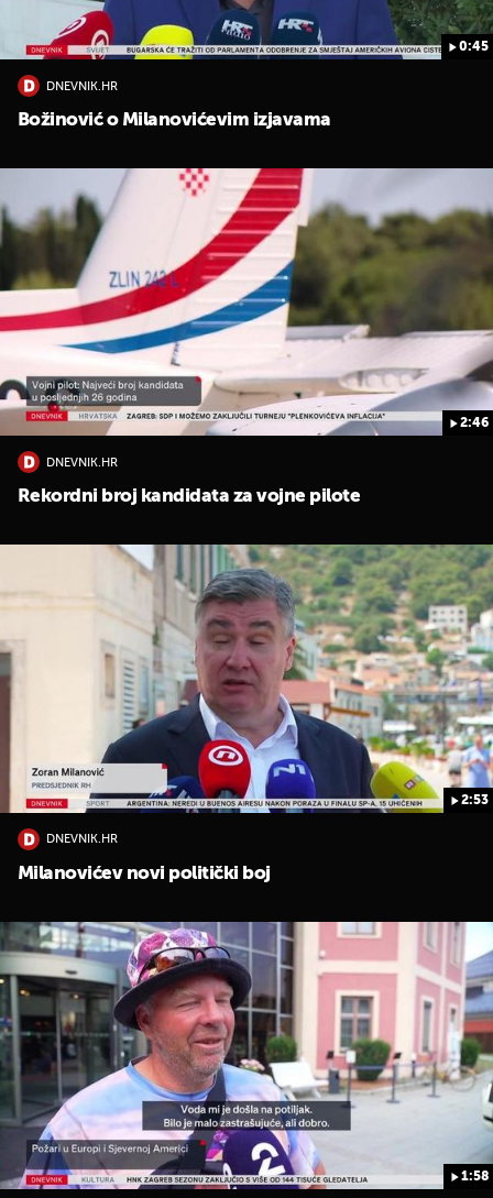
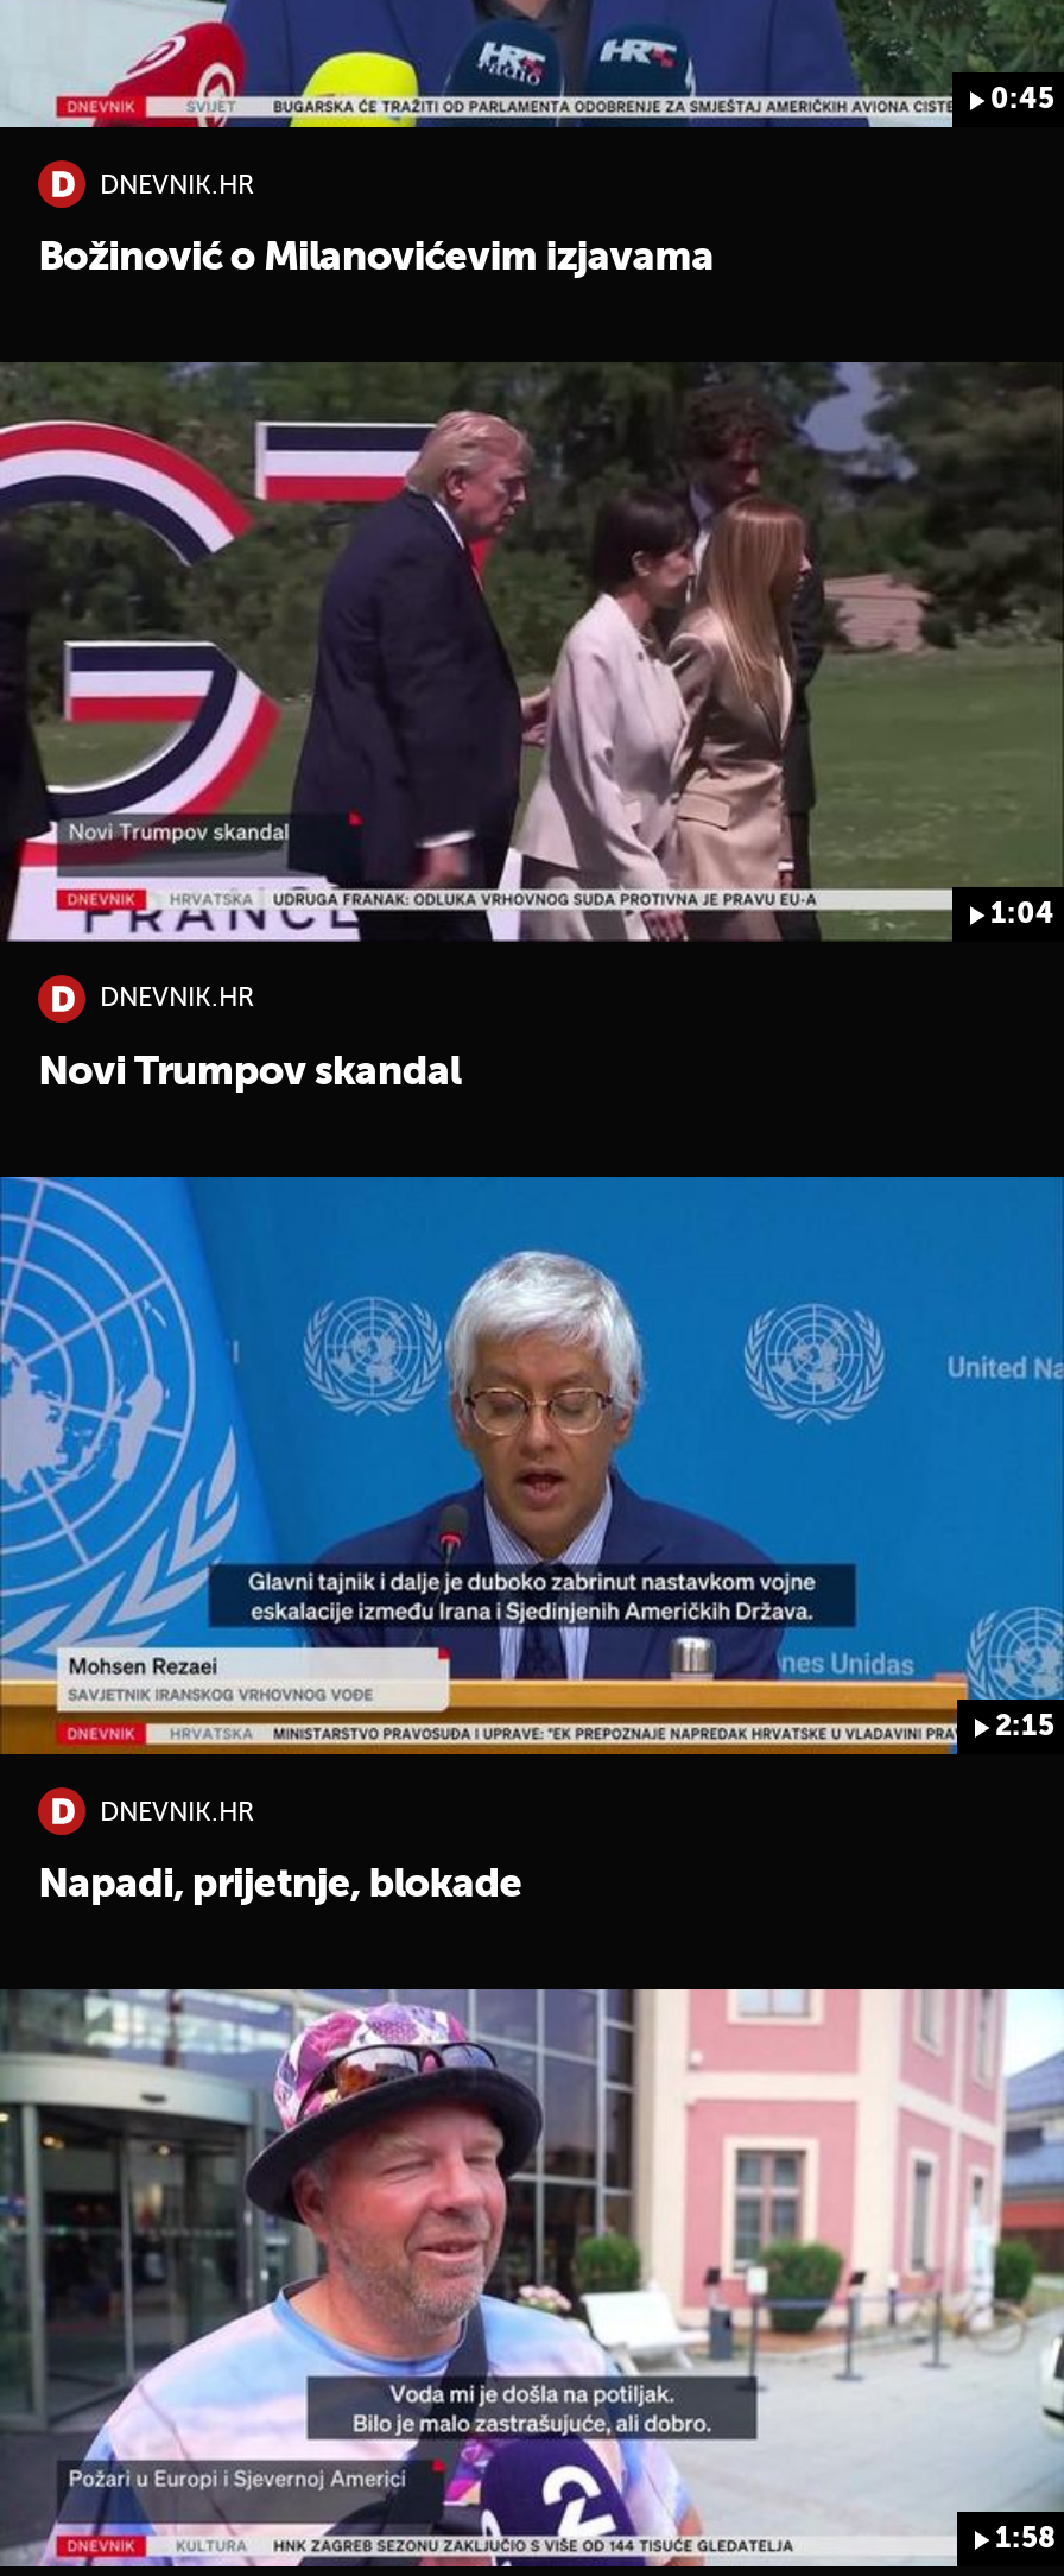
[3,167,490,437] [image] | 2:46 -> [7,361,1057,943] [image] | 1:04
[18,488,360,506] Rekordni broj kandidata za vojne pilote -> [38,1053,460,1094] Novi Trumpov skandal
[3,543,490,814] [image] | 2:53 -> [7,1173,1057,1755] [image] | 2:15
[18,864,270,883] Milanovićev novi politički boj -> [38,1866,522,1907] Napadi, prijetnje, blokade

